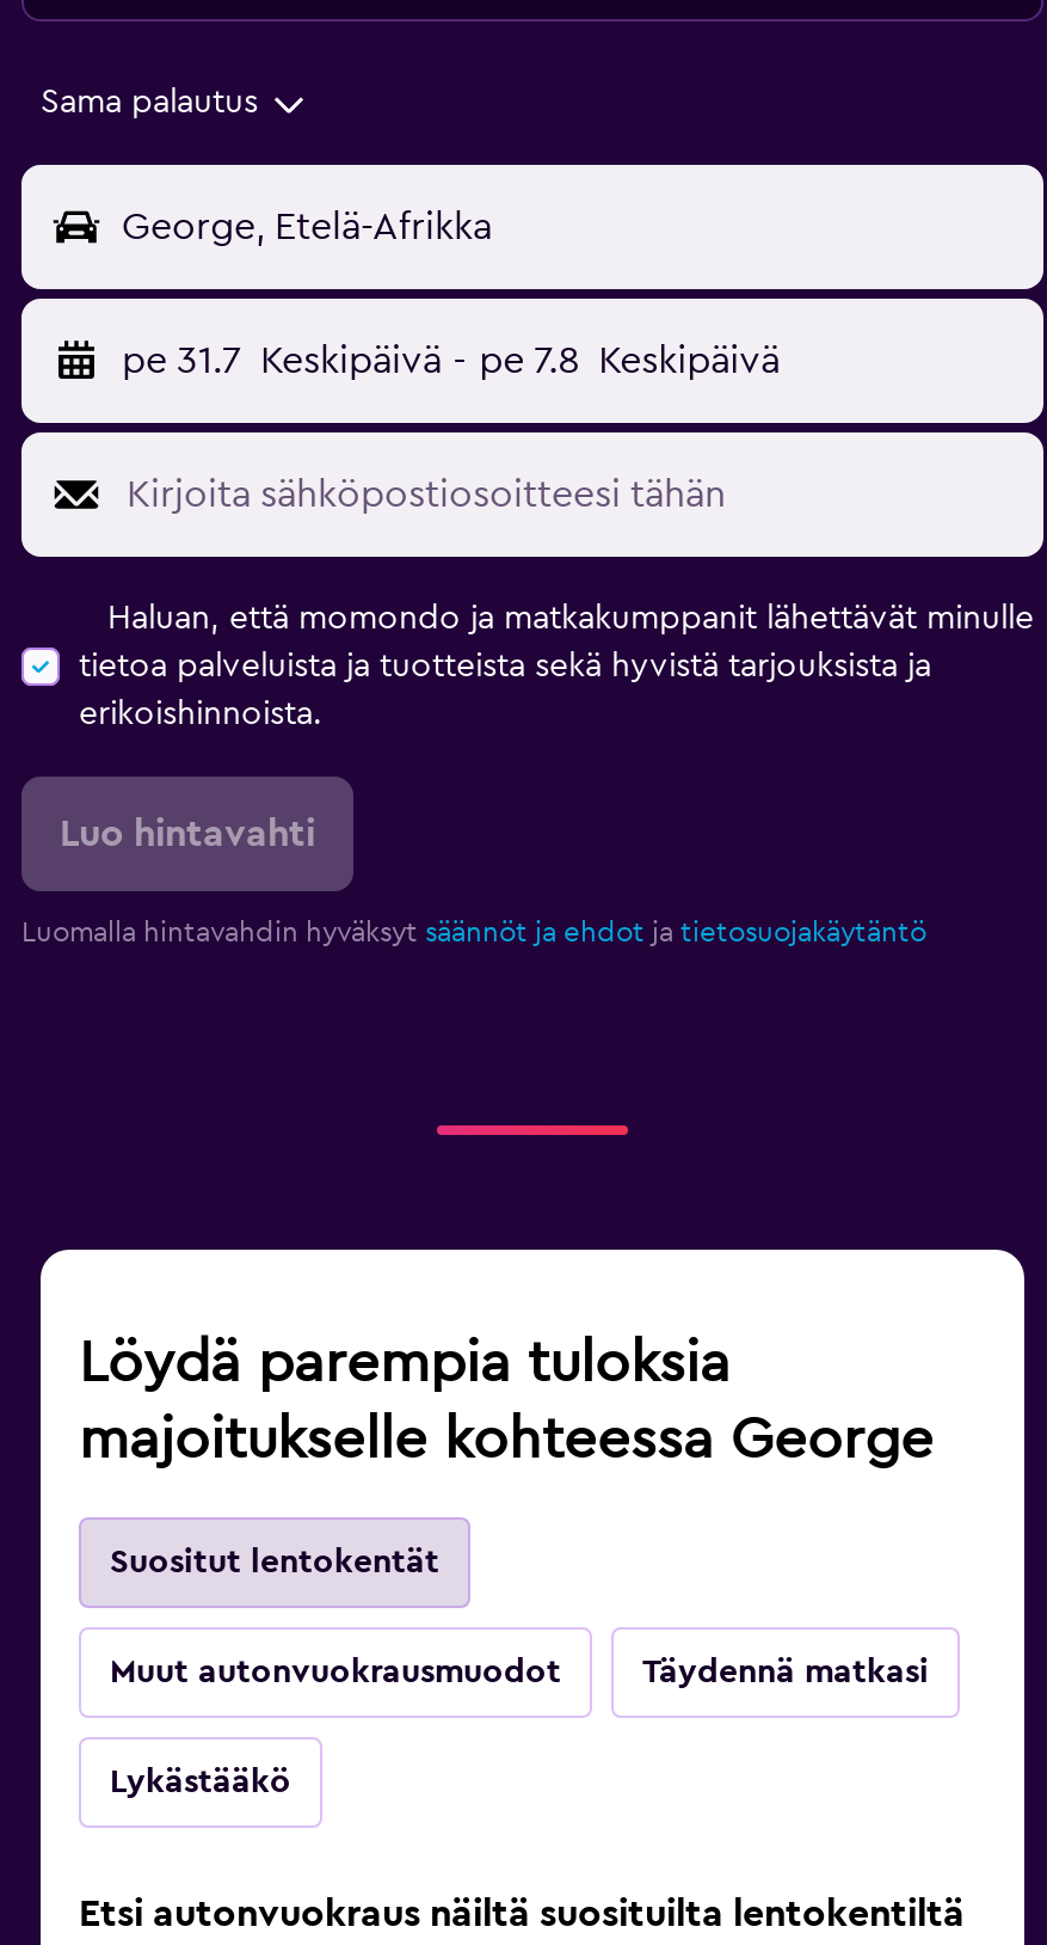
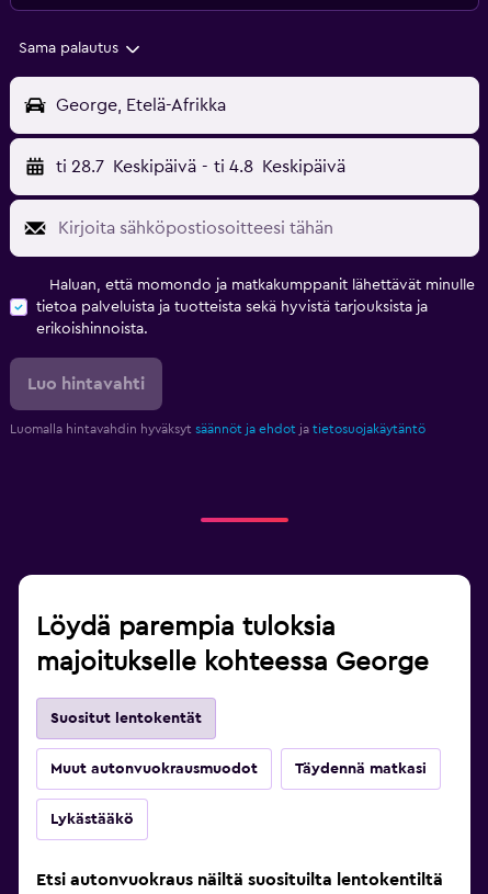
[122,343,780,381] pe 31.7 Keskipäivä - pe 7.8 Keskipäivä -> [56,158,345,176] ti 28.7 Keskipäivä - ti 4.8 Keskipäivä

